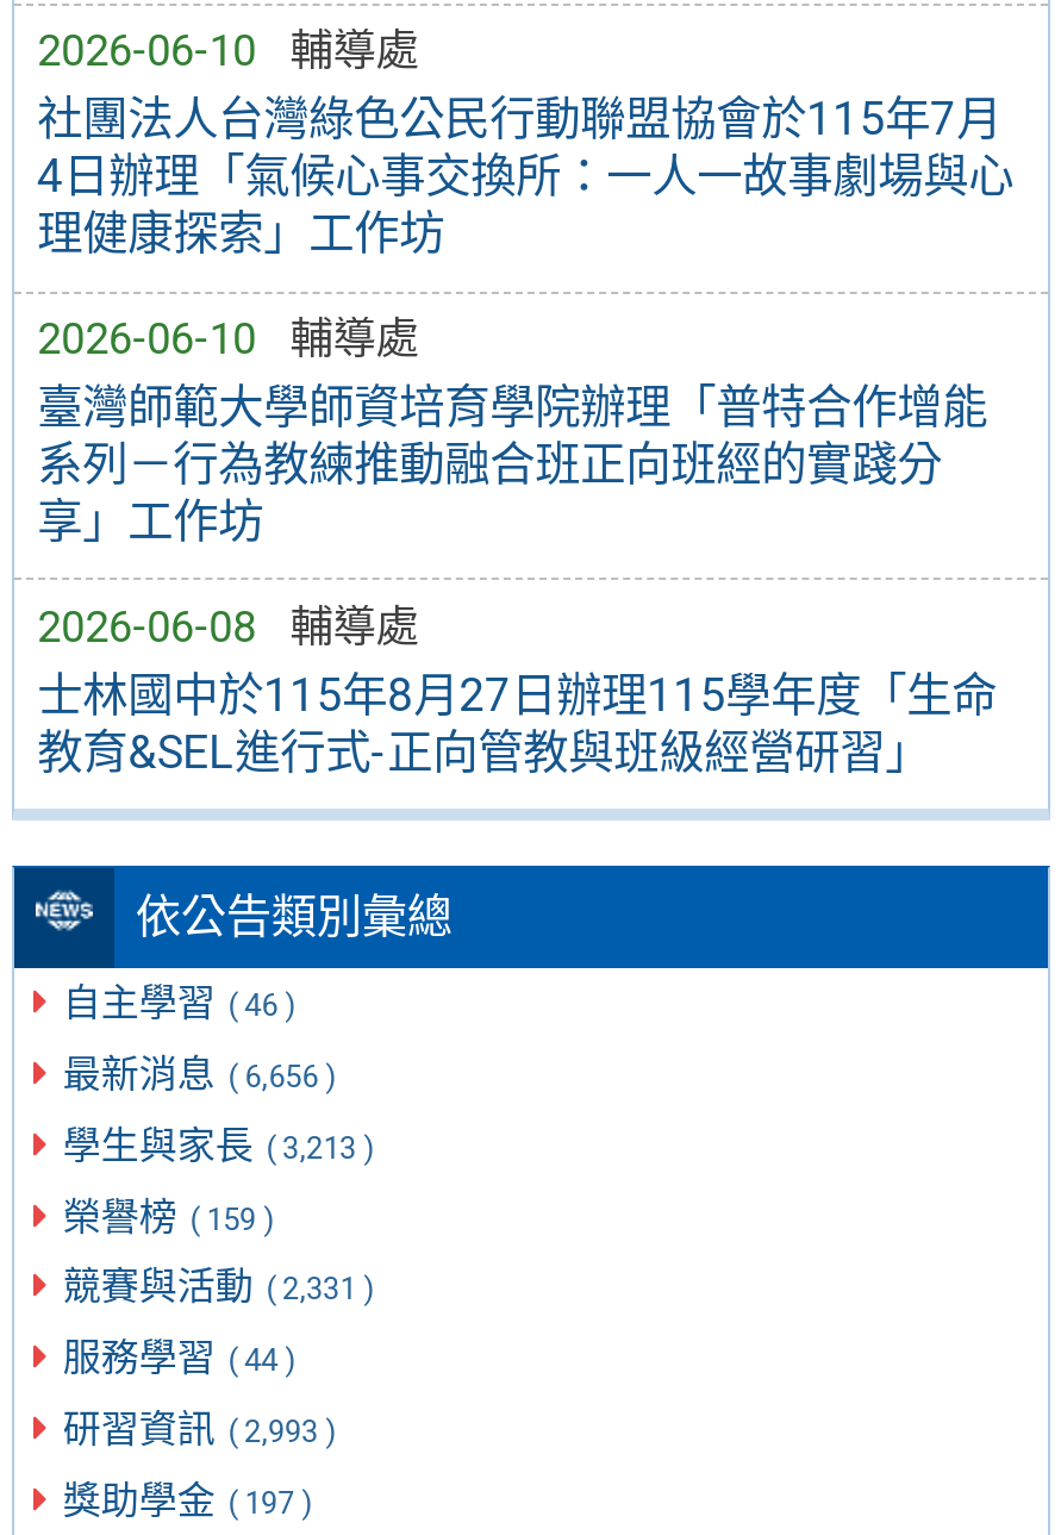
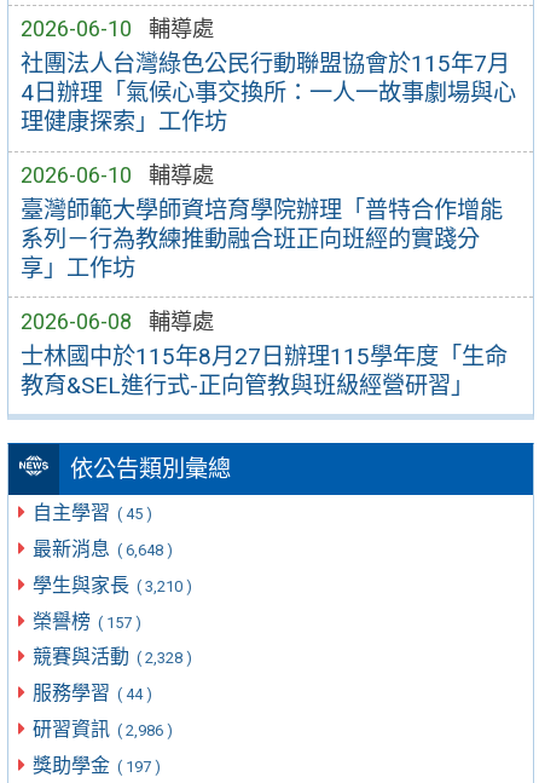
[63,981,297,1026] 自主學習 ( 46 ) -> [33,501,152,524] 自主學習 ( 45 )
[63,1052,337,1097] 最新消息 ( 6,656 ) -> [33,537,172,560] 最新消息 ( 6,648 )
[63,1122,376,1168] 學生與家長 ( 3,213 ) -> [33,573,192,596] 學生與家長 ( 3,210 )
[63,1193,276,1239] 榮譽榜 ( 159 ) -> [33,609,141,632] 榮譽榜 ( 157 )
[63,1264,376,1310] 競賽與活動 ( 2,331 ) -> [33,646,192,669] 競賽與活動 ( 2,328 )
[63,1406,337,1451] 研習資訊 ( 2,993 ) -> [33,718,172,741] 研習資訊 ( 2,986 )

